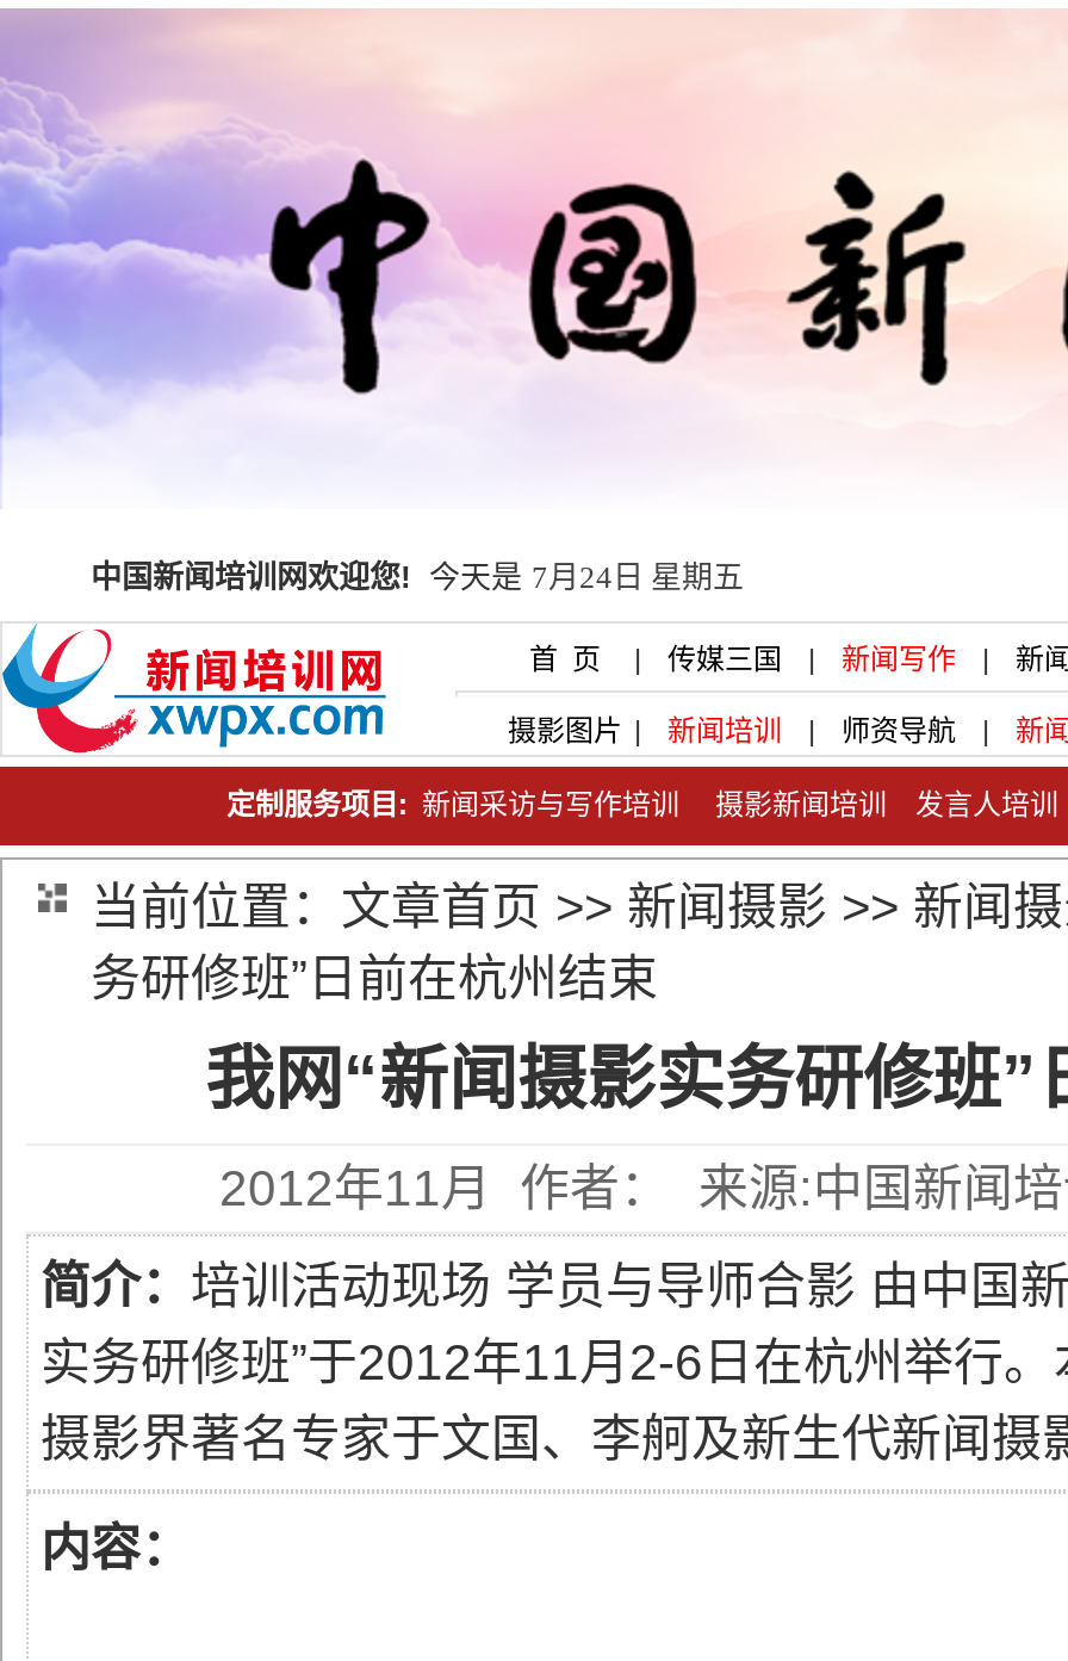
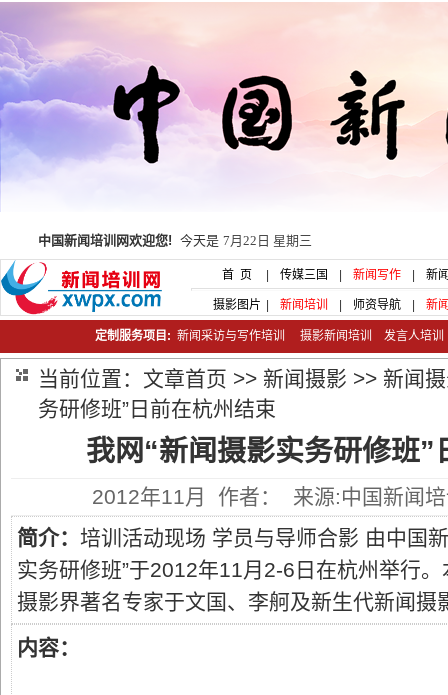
[91,559,744,595] 中国新闻培训网欢迎您!今天是7月24日 星期五 -> [38,233,312,248] 中国新闻培训网欢迎您!今天是7月22日 星期三

